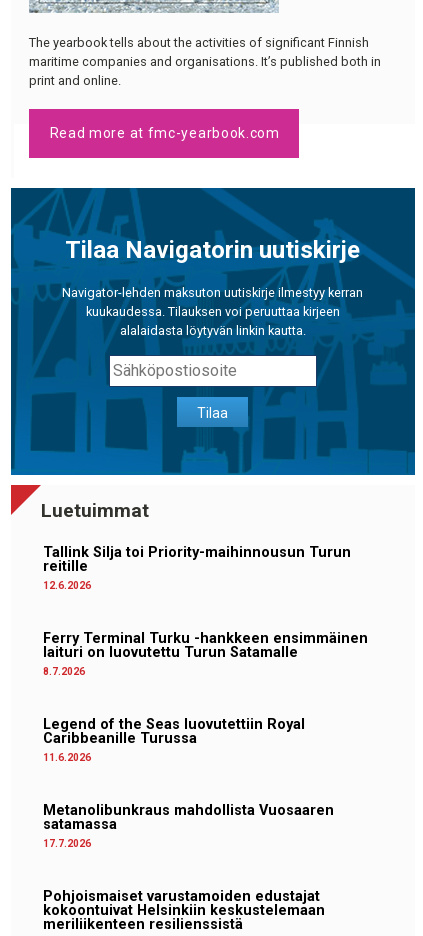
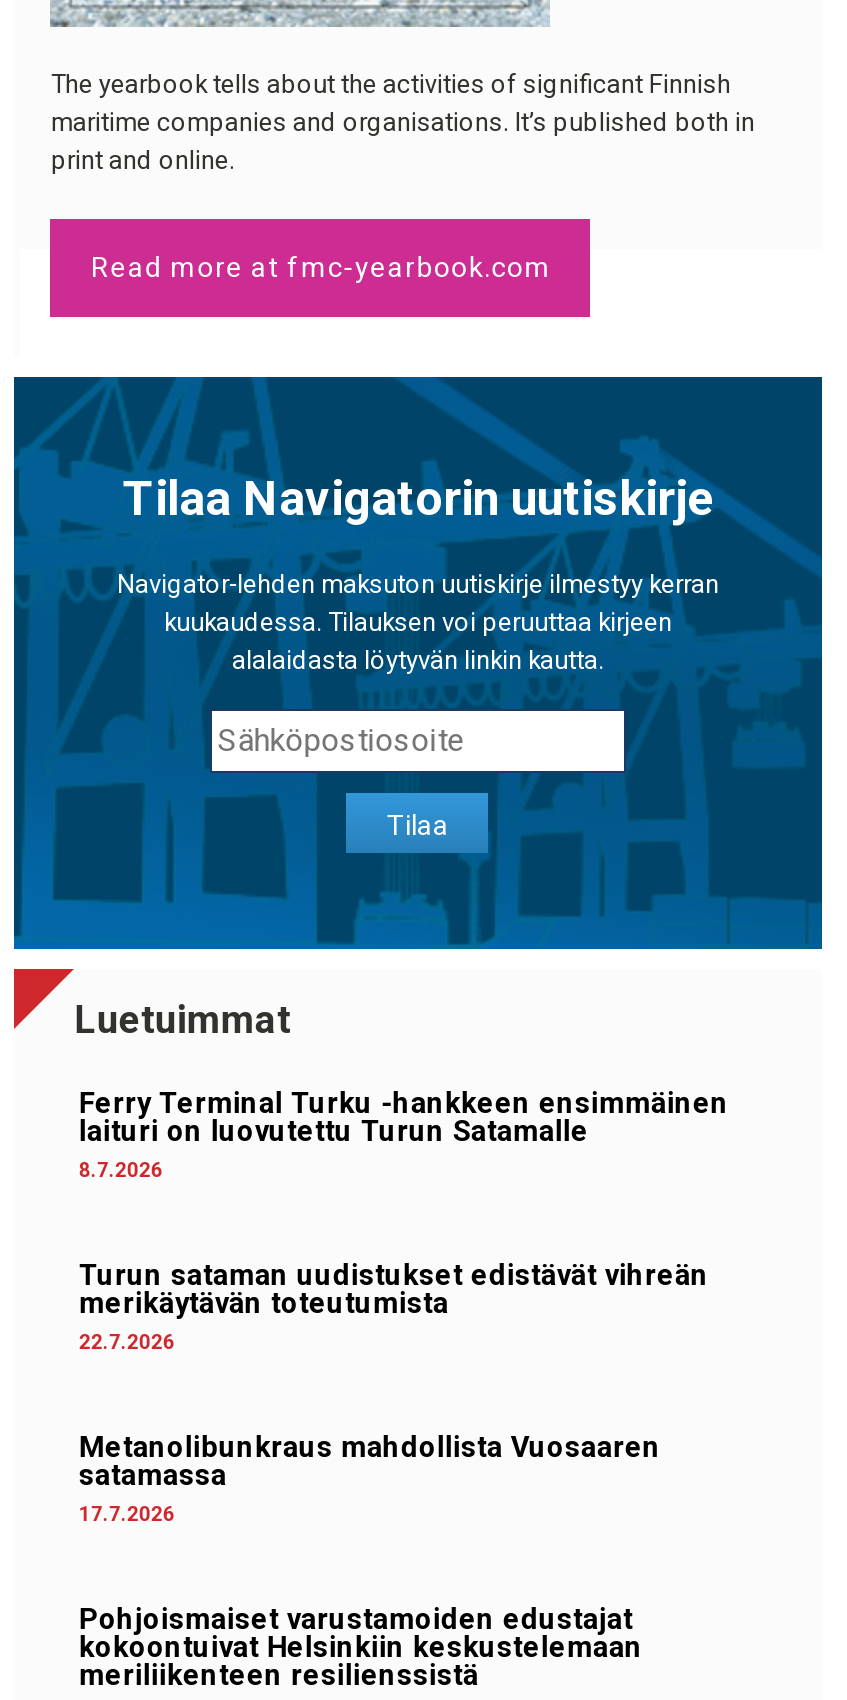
[43,544,351,591] Tallink Silja toi Priority-maihinnousun Turun | reitille | 12.6.2026 -> none
[43,716,305,763] Legend of the Seas luovutettiin Royal | Caribbeanille Turussa | 11.6.2026 -> [79,1260,709,1354] Turun sataman uudistukset edistävät vihreän | merikäytävän toteutumista | 22.7.2026

